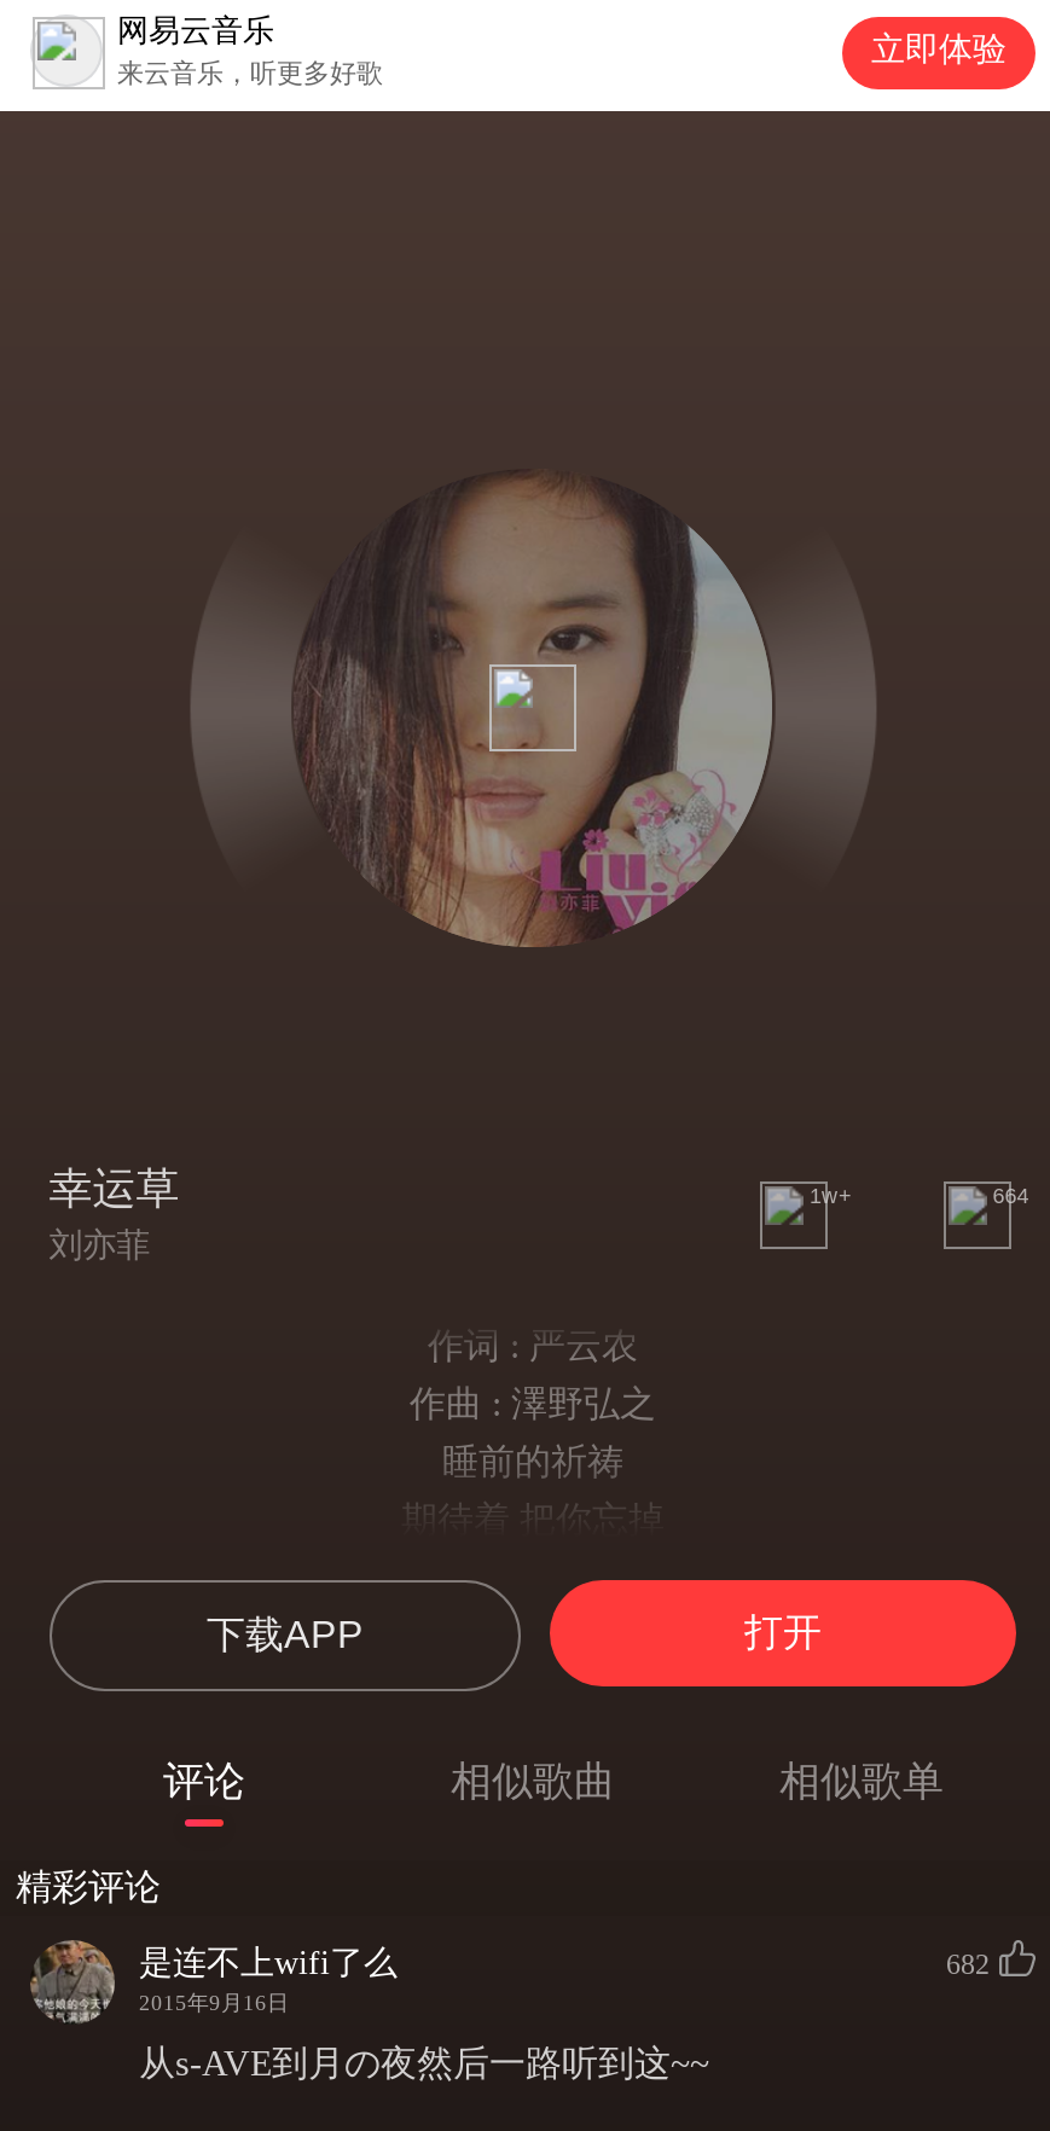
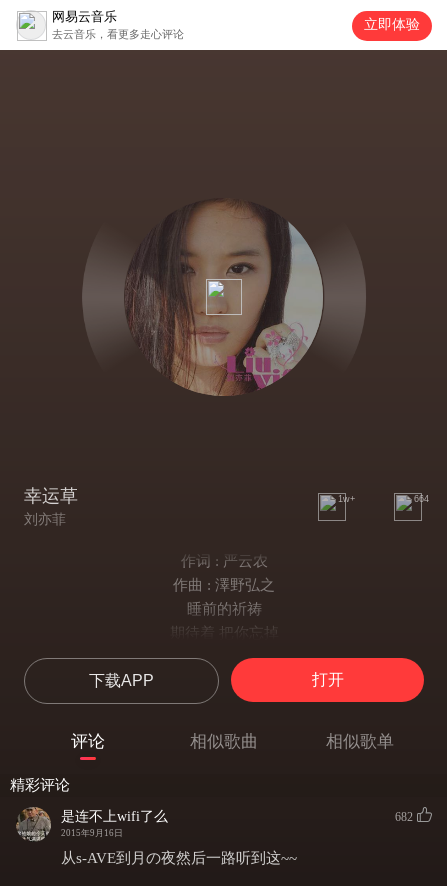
[117,58,383,87] 来云音乐，听更多好歌 -> [52,28,184,40] 去云音乐，看更多走心评论

